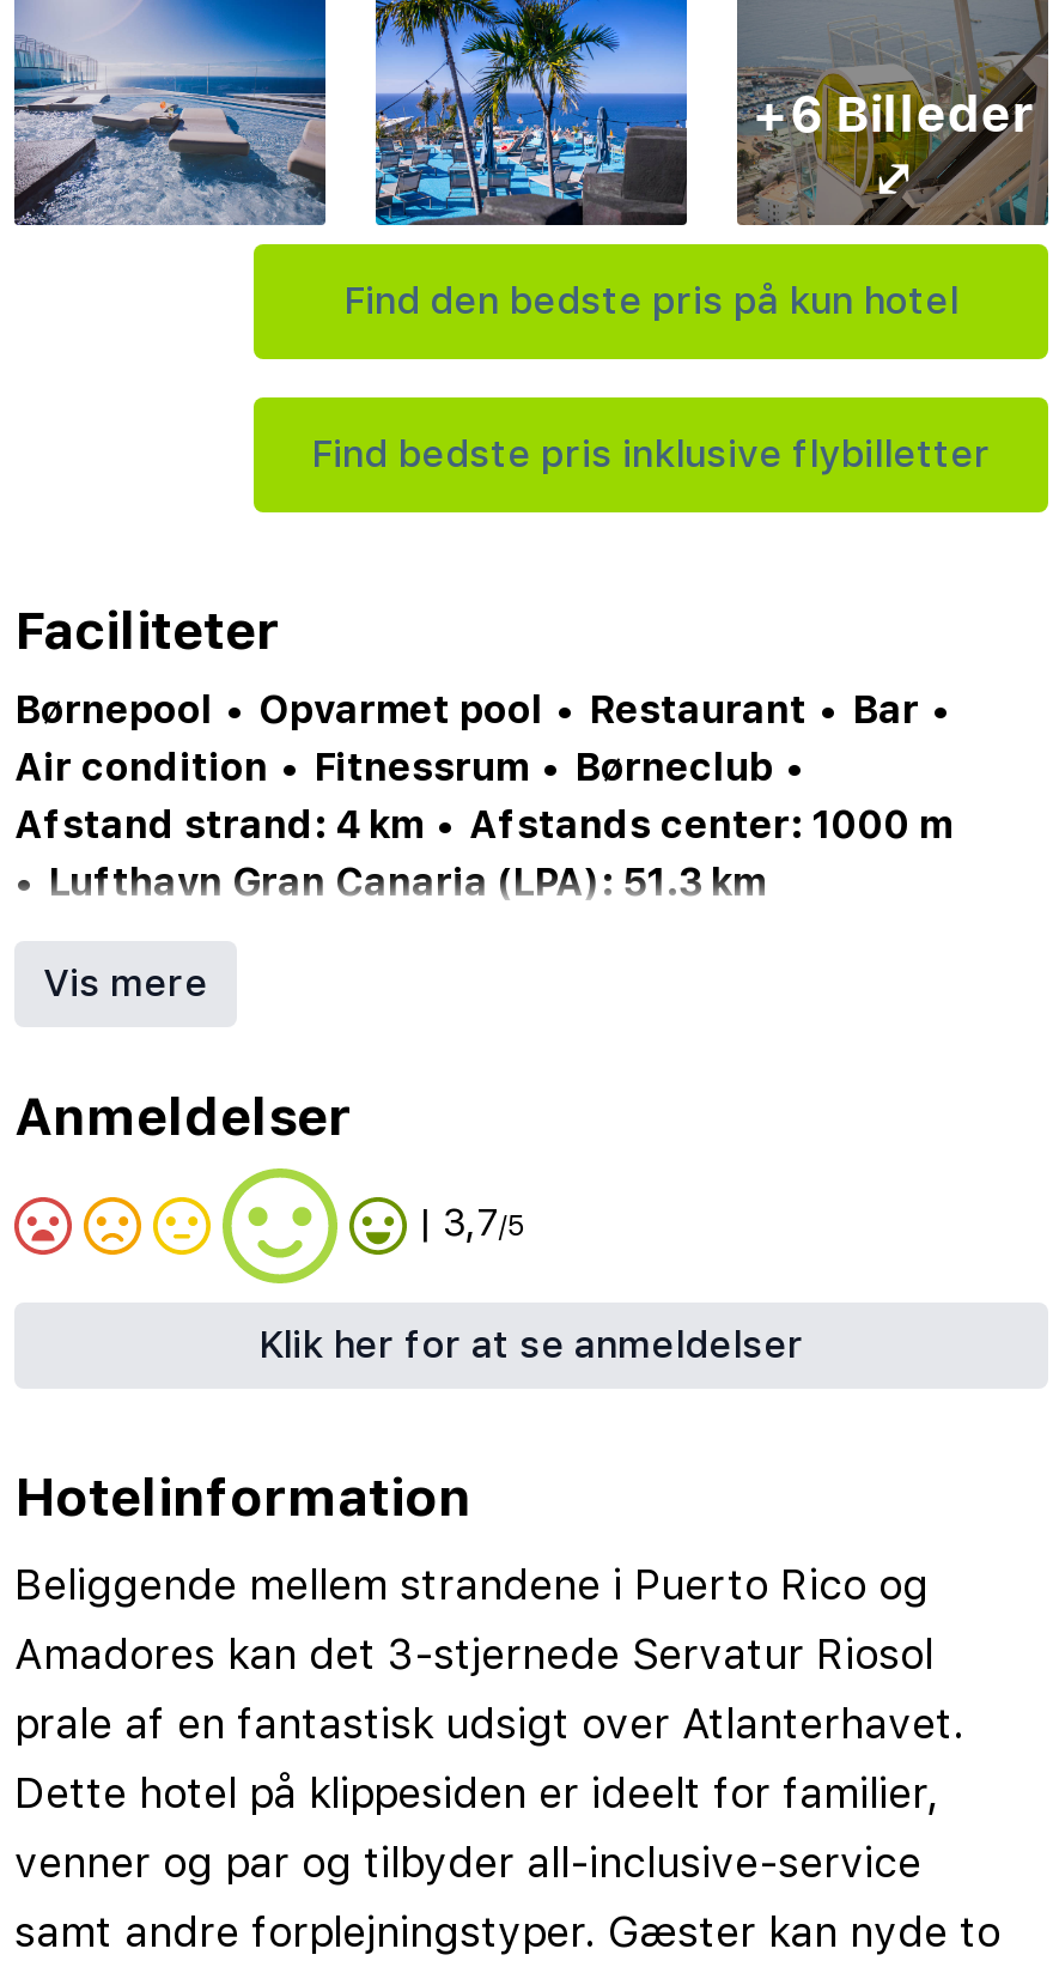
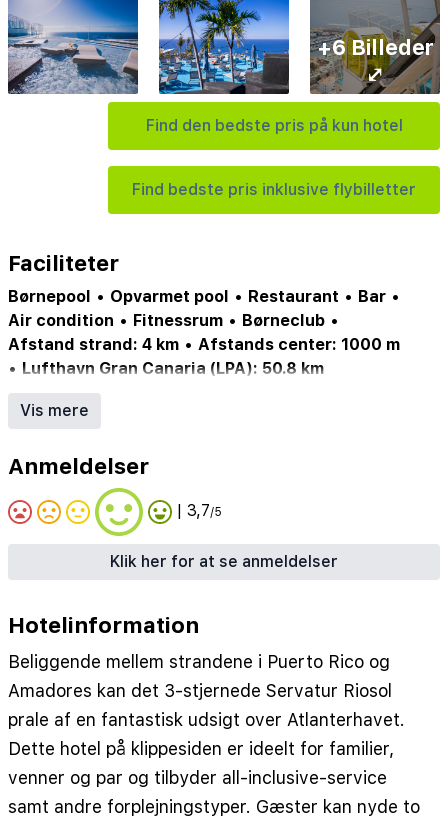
[14,860,766,905] • Lufthavn Gran Canaria (LPA): 51.3 km -> [8,359,324,378] • Lufthavn Gran Canaria (LPA): 50.8 km

